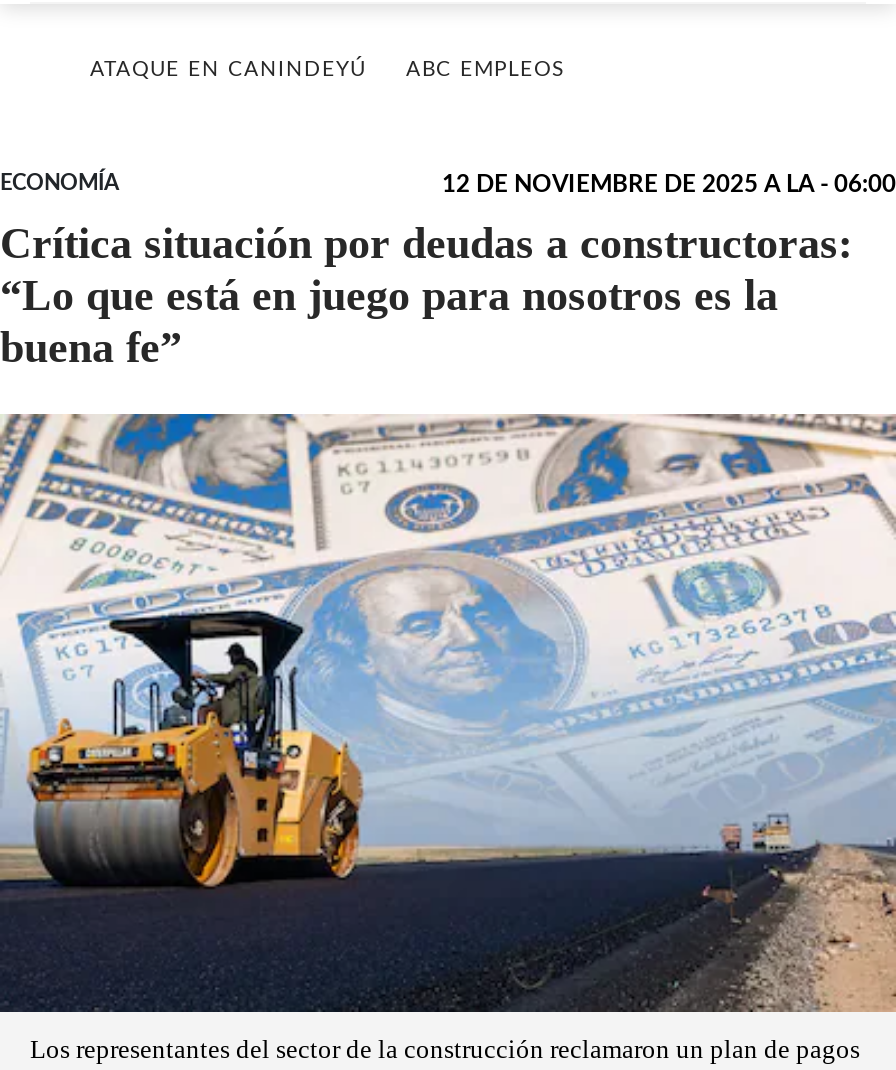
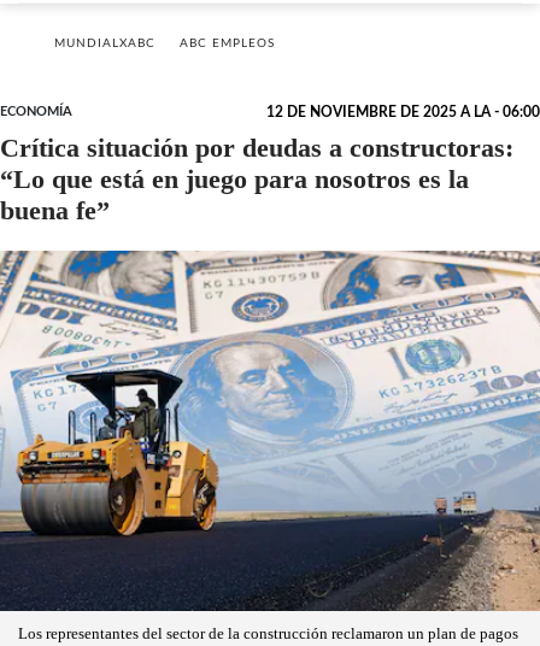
[90,60,366,80] ATAQUE EN CANINDEYÚ -> [54,37,155,49] MUNDIALXABC

